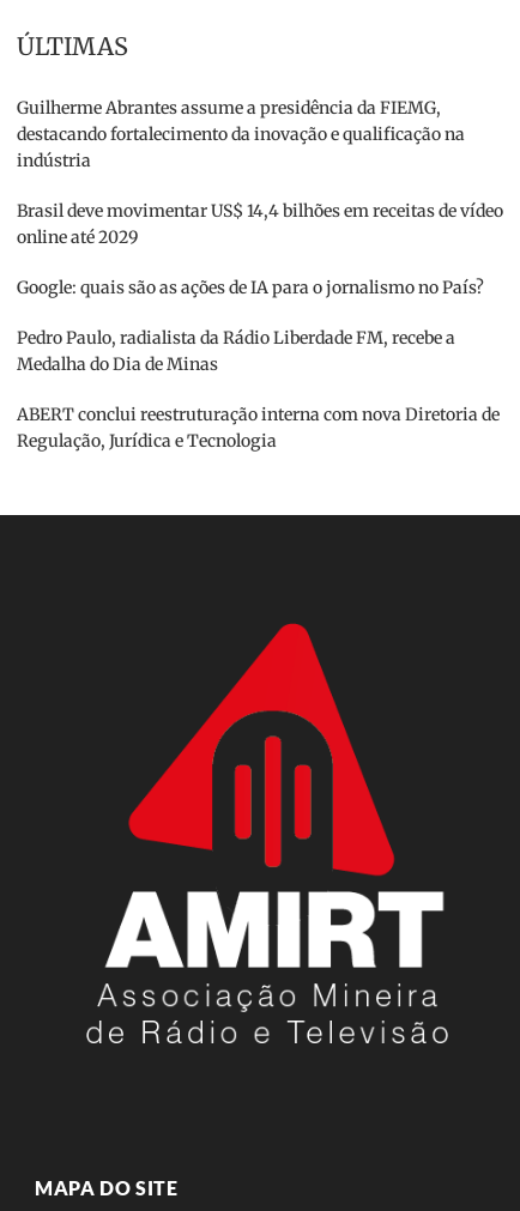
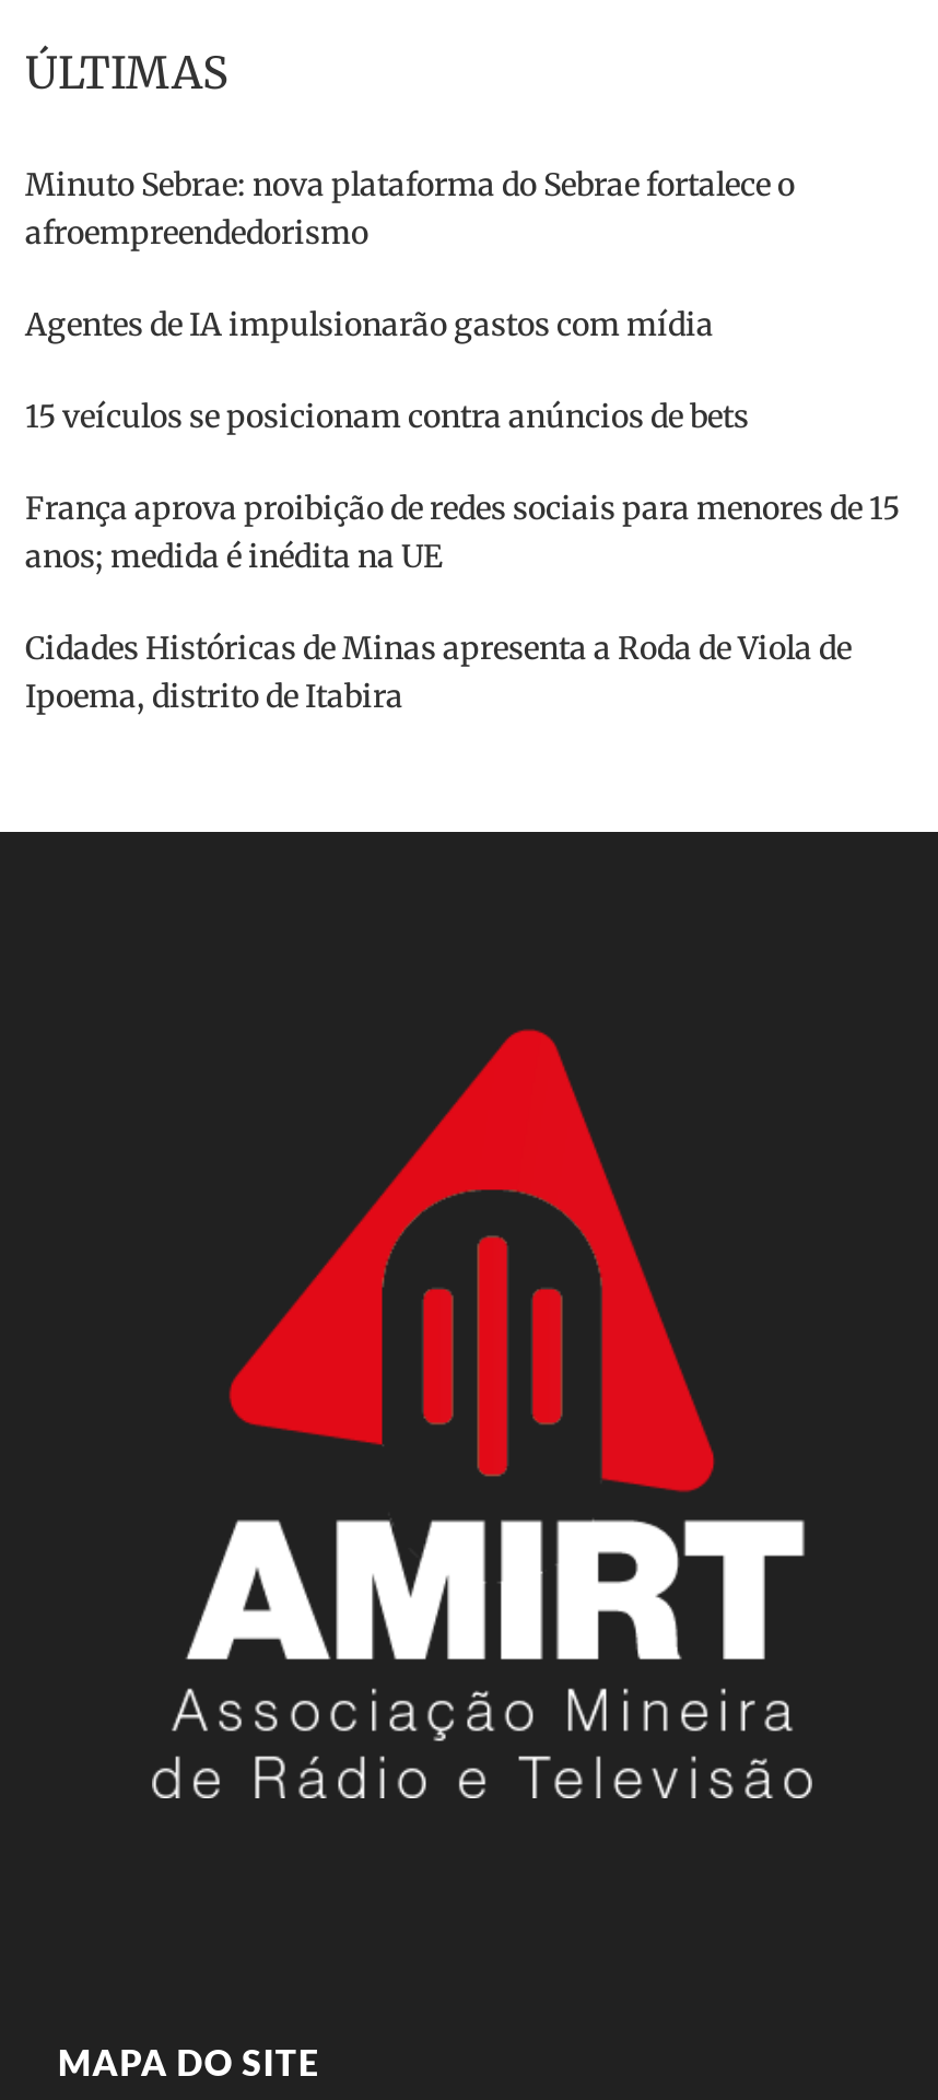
[17,97,465,172] Guilherme Abrantes assume a presidência da FIEMG, | destacando fortalecimento da inovação e qualificação na | indústria -> [25,166,795,253] Minuto Sebrae: nova plataforma do Sebrae fortalece o | afroempreendedorismo
[17,200,503,248] Brasil deve movimentar US$ 14,4 bilhões em receitas de vídeo | online até 2029 -> [25,305,714,345] Agentes de IA impulsionarão gastos com mídia
[17,277,484,298] Google: quais são as ações de IA para o jornalismo no País? -> [25,397,749,437] 15 veículos se posicionam contra anúncios de bets
[17,327,455,375] Pedro Paulo, radialista da Rádio Liberdade FM, recebe a | Medalha do Dia de Minas -> [25,489,900,577] França aprova proibição de redes sociais para menores de 15 | anos; medida é inédita na UE
[17,404,500,452] ABERT conclui reestruturação interna com nova Diretoria de | Regulação, Jurídica e Tecnologia -> [25,629,852,716] Cidades Históricas de Minas apresenta a Roda de Viola de | Ipoema, distrito de Itabira

